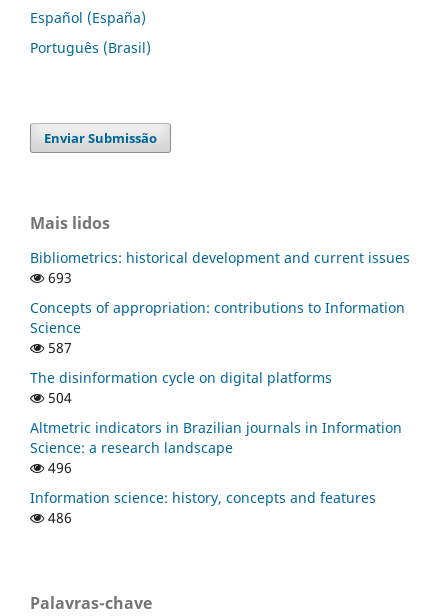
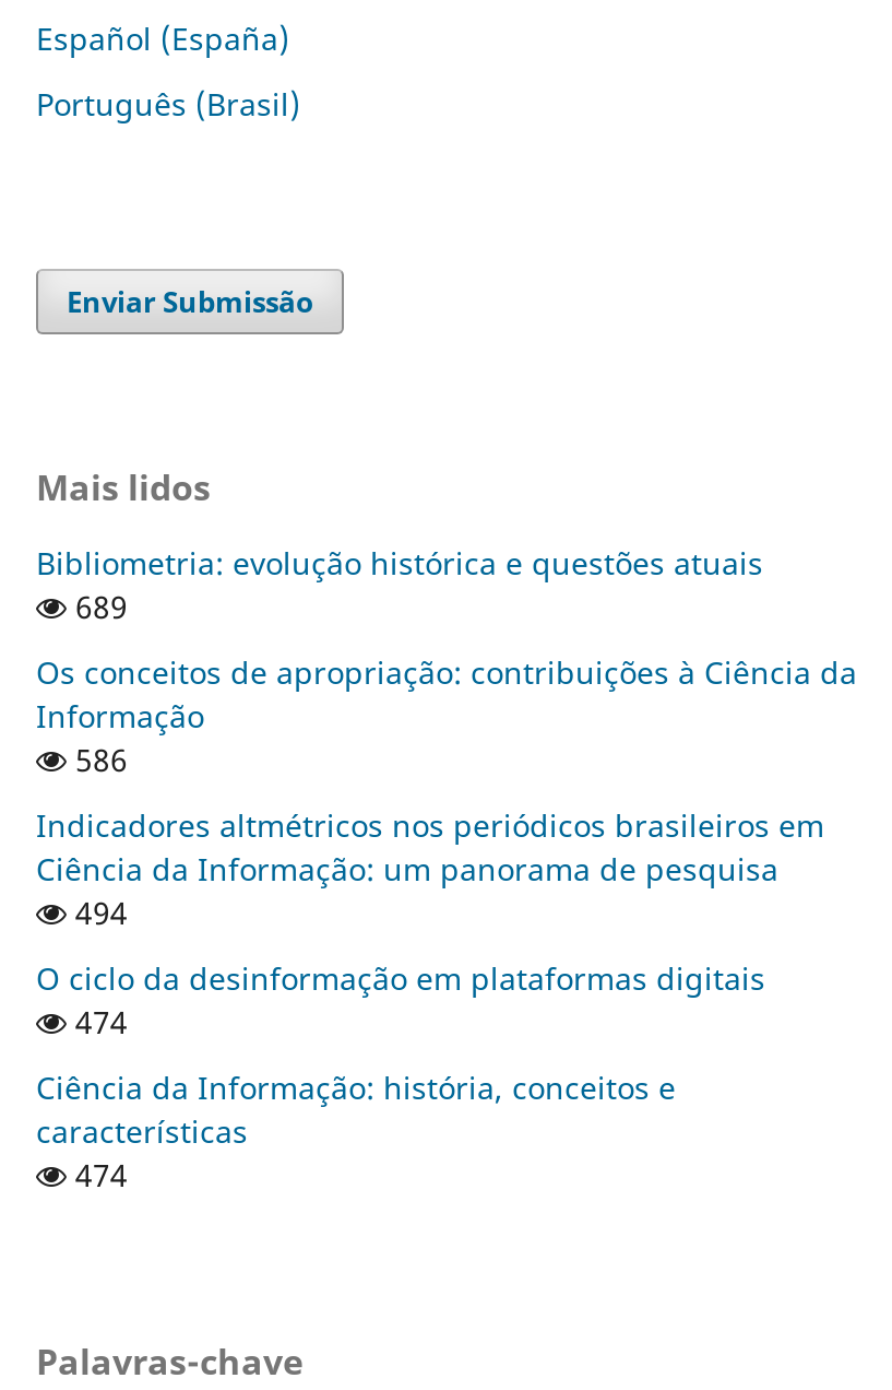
[30,248,410,287] Bibliometrics: historical development and current issues | 693 -> [36,541,763,626] Bibliometria: evolução histórica e questões atuais | 689
[30,298,405,357] Concepts of appropriation: contributions to Information | Science | 587 -> [36,650,857,779] Os conceitos de apropriação: contribuições à Ciência da | Informação | 586
[30,368,332,407] The disinformation cycle on digital platforms | 504 -> [36,803,824,932] Indicadores altmétricos nos periódicos brasileiros em | Ciência da Informação: um panorama de pesquisa | 494
[30,417,402,476] Altmetric indicators in Brazilian journals in Information | Science: a research landscape | 496 -> [36,956,765,1041] O ciclo da desinformação em plataformas digitais | 474
[30,487,376,526] Information science: history, concepts and features | 486 -> [36,1065,676,1194] Ciência da Informação: história, conceitos e | características | 474

